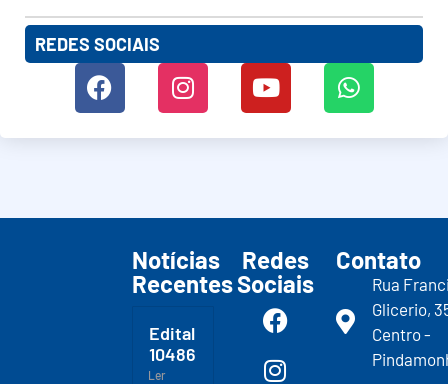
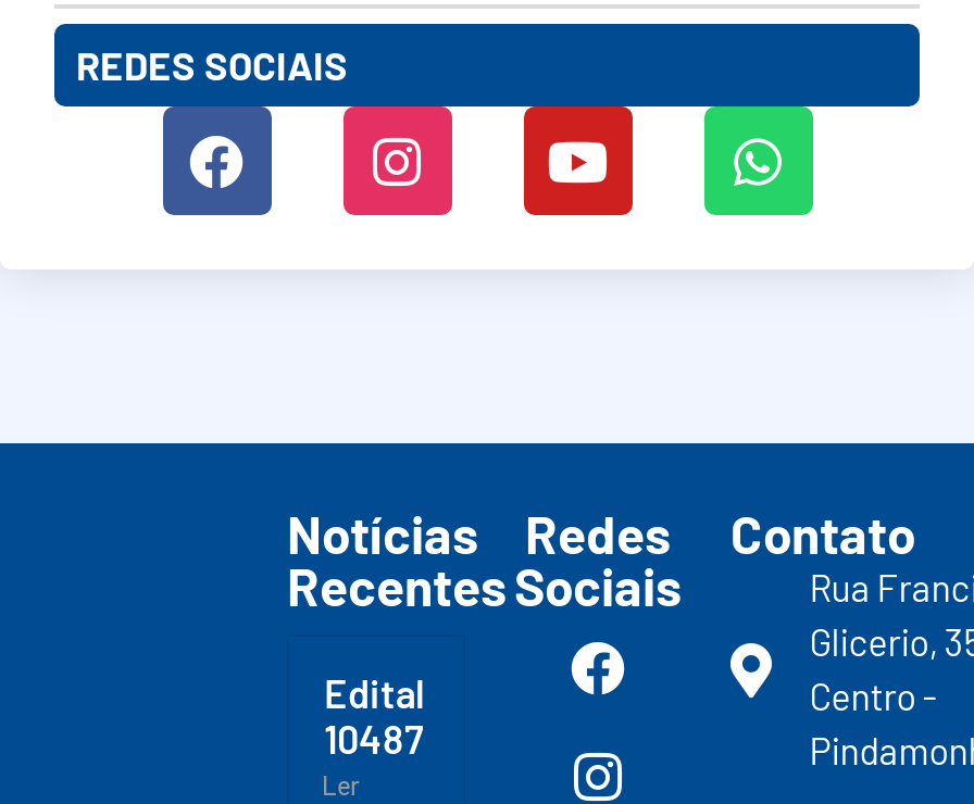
[149,343,196,365] 10486 -> [324,715,424,763] 10487

